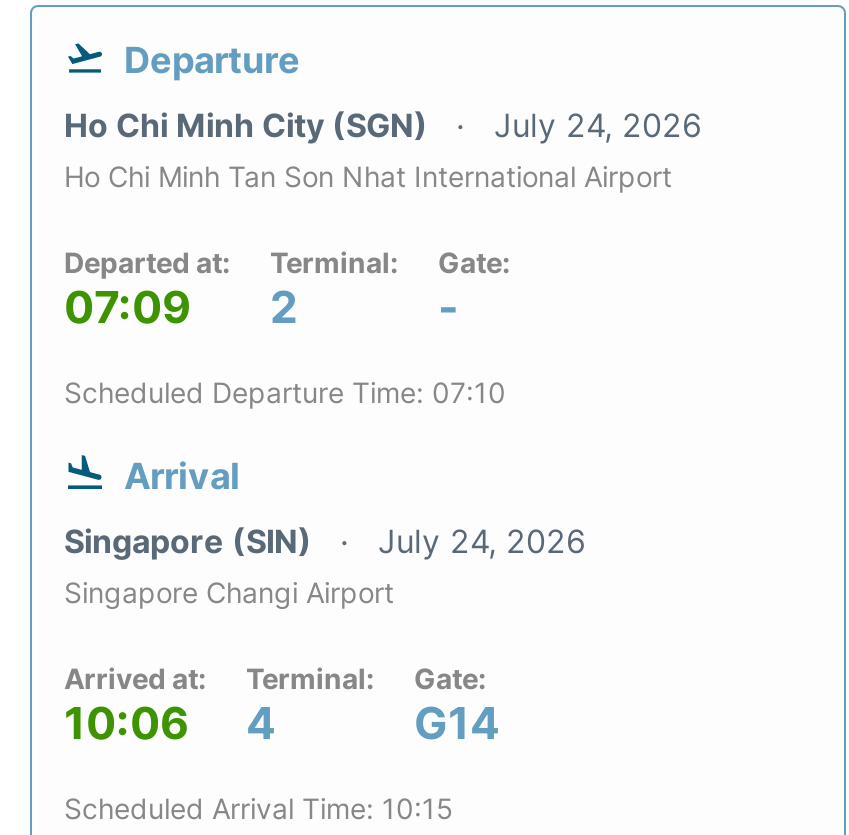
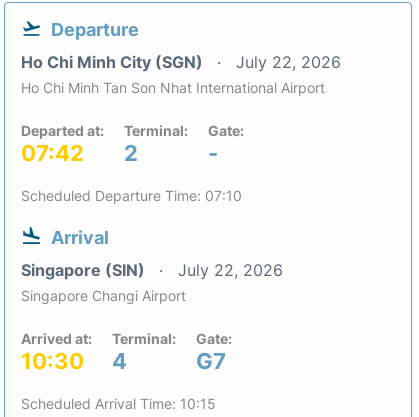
[64,106,702,146] Ho Chi Minh City (SGN) July 24, 2026 -> [21,52,341,72] Ho Chi Minh City (SGN) July 22, 2026
[64,282,298,334] 07:09 2 -> [21,140,138,166] 07:42 2
[64,522,586,562] Singapore (SIN) July 24, 2026 -> [21,260,283,280] Singapore (SIN) July 22, 2026
[64,698,276,750] 10:06 4 -> [21,348,127,374] 10:30 4
[414,698,500,750] G14 -> [196,348,226,374] G7

